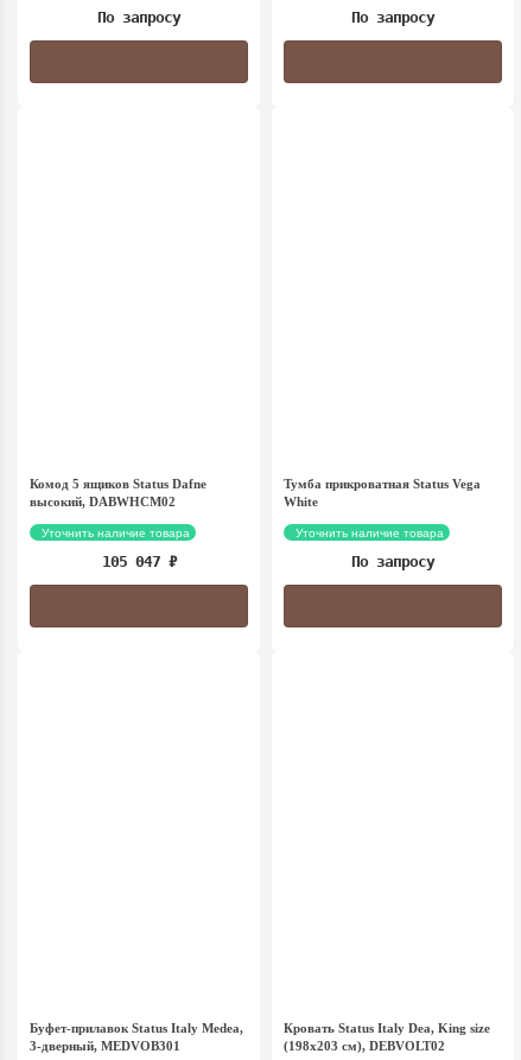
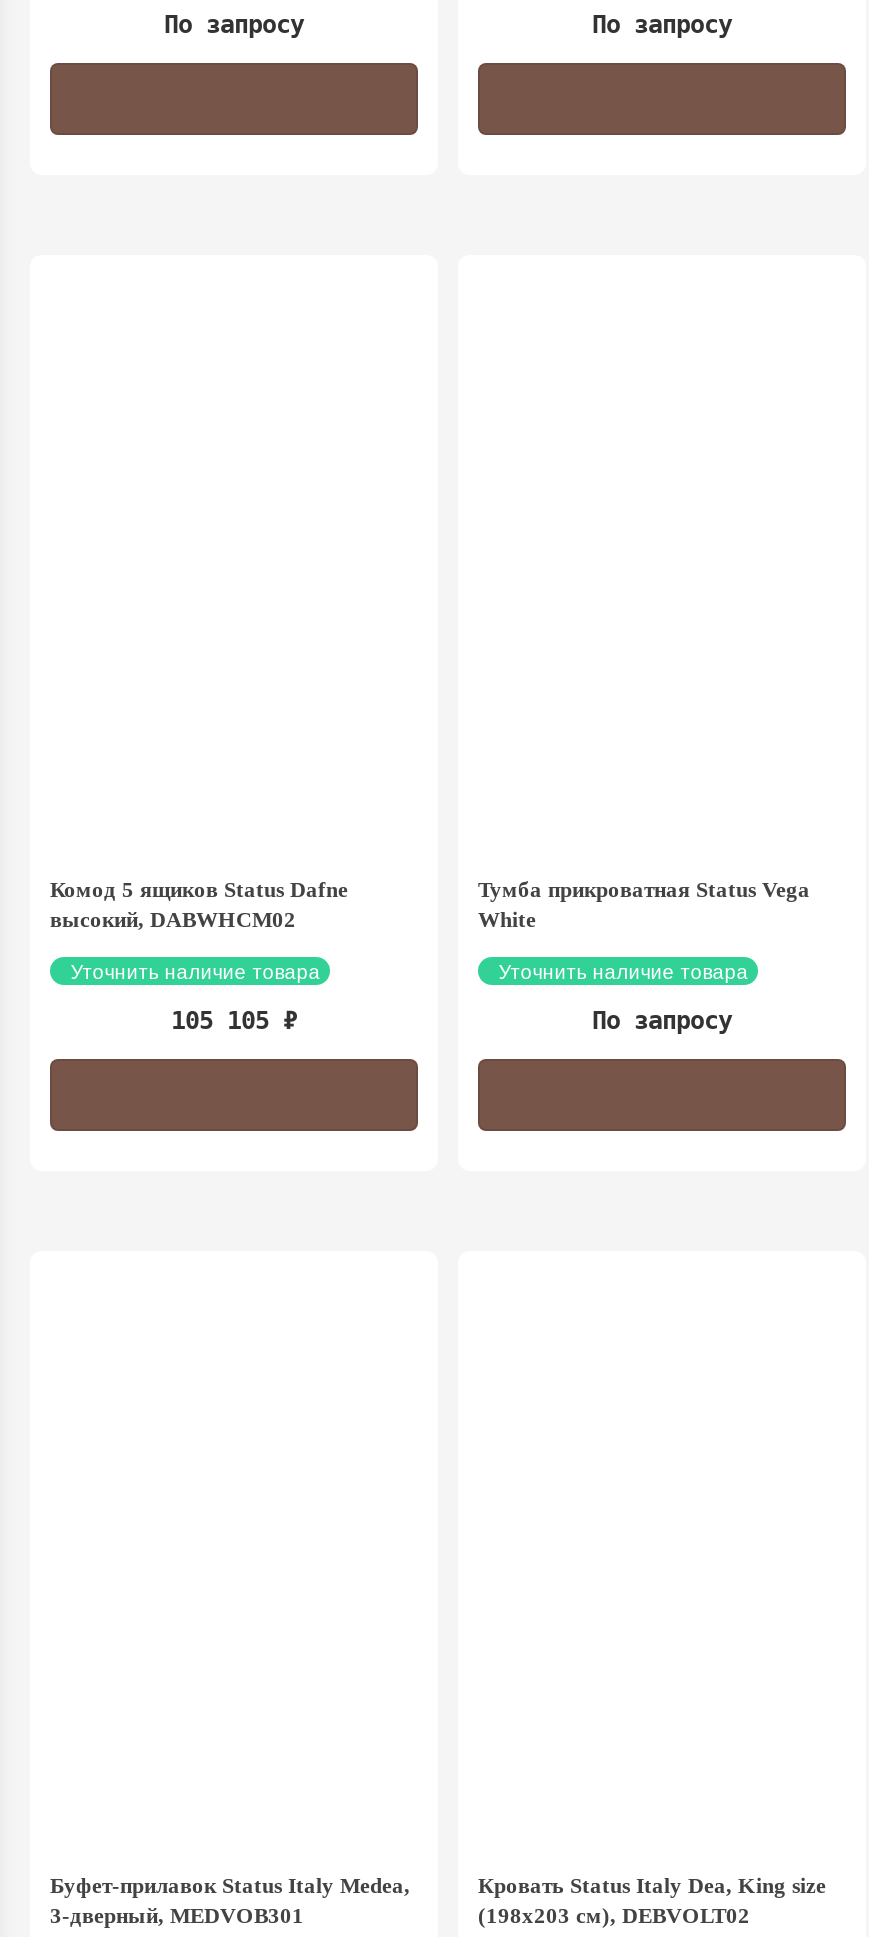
[101,552,176,570] 105 047 ₽ -> [171,1005,297,1035] 105 105 ₽

